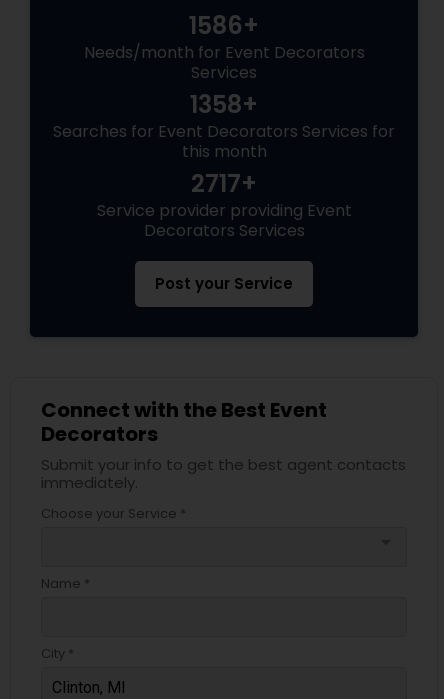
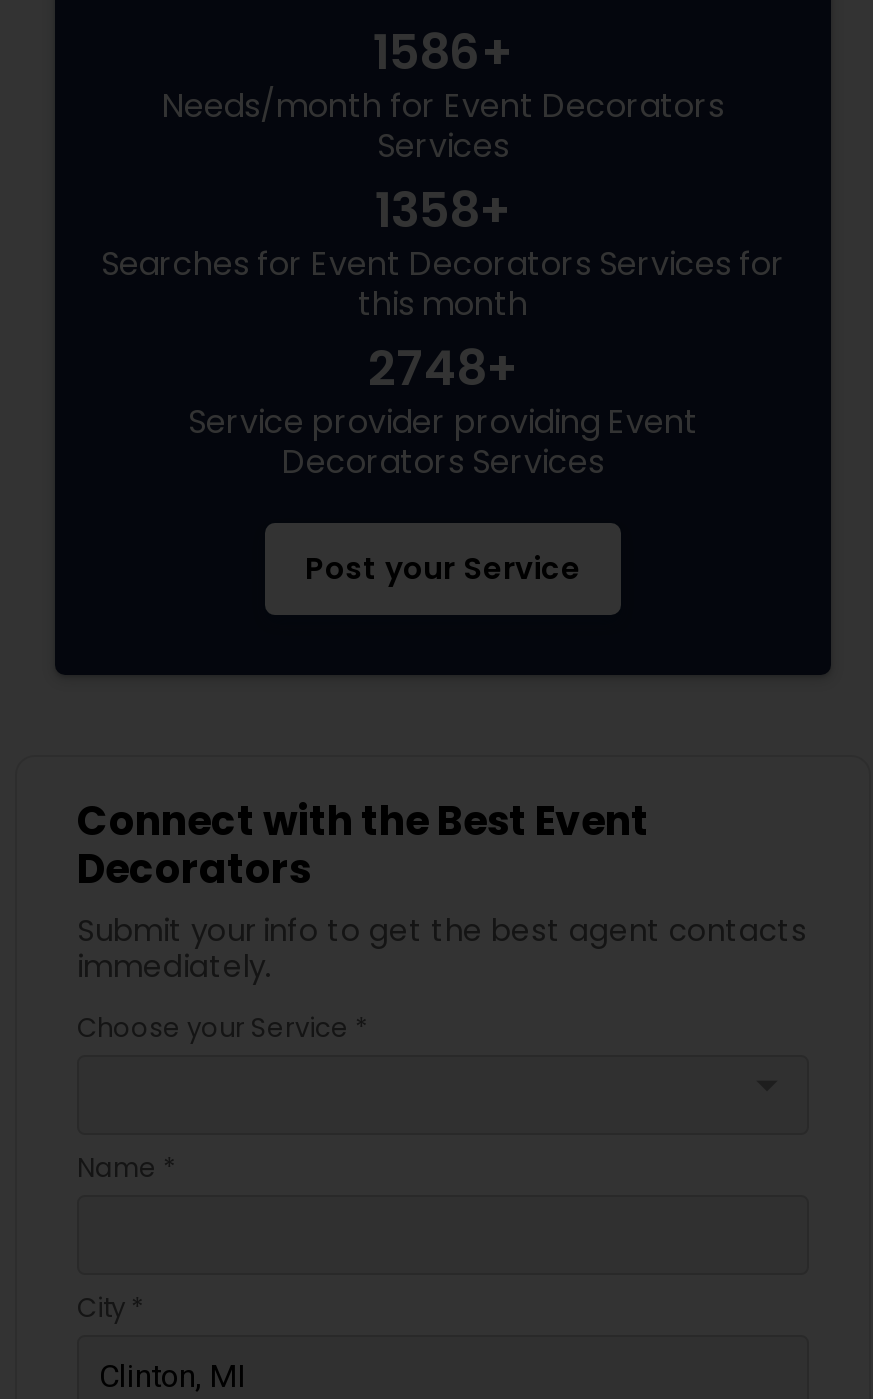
[191,167,257,200] 2717+ -> [368,335,518,401] 2748+

